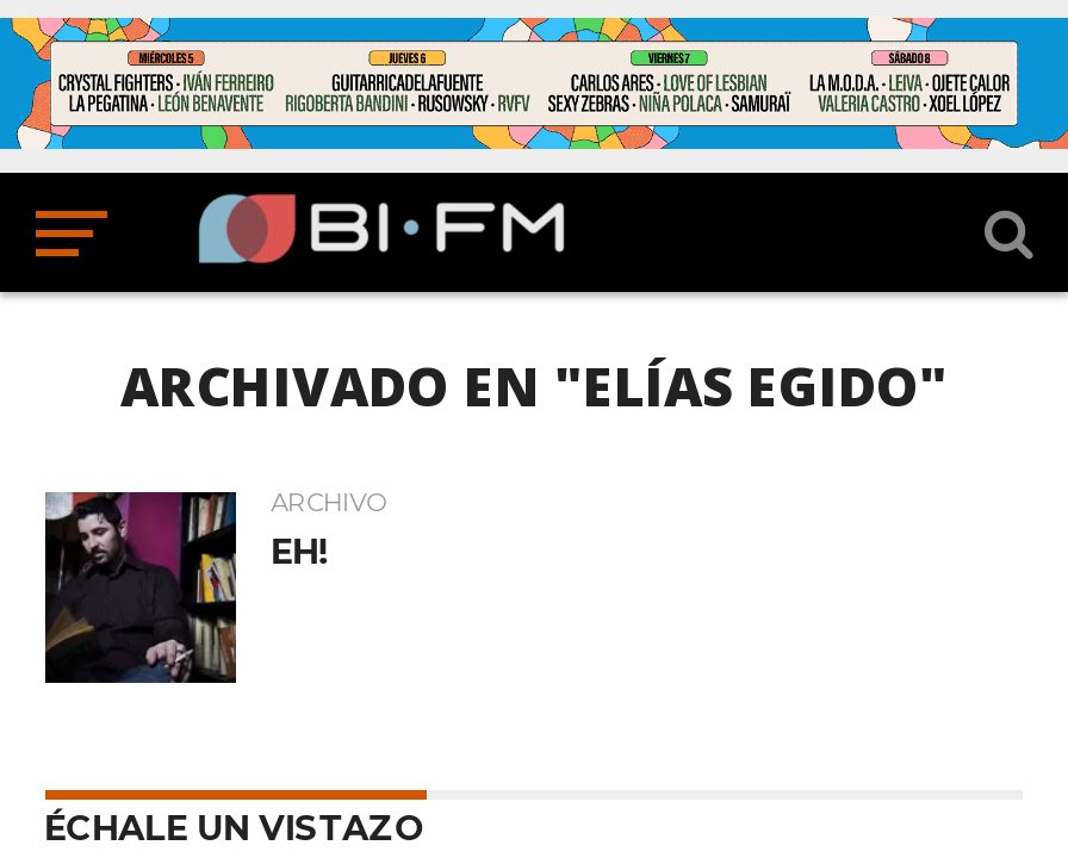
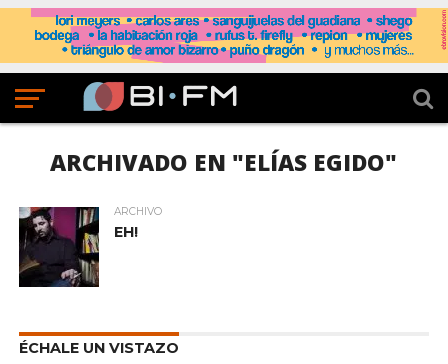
[7,15,1061,151] [image] -> [3,7,445,64] [image]

